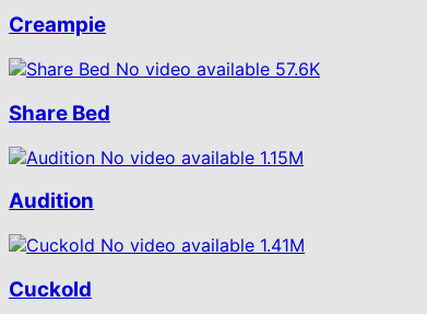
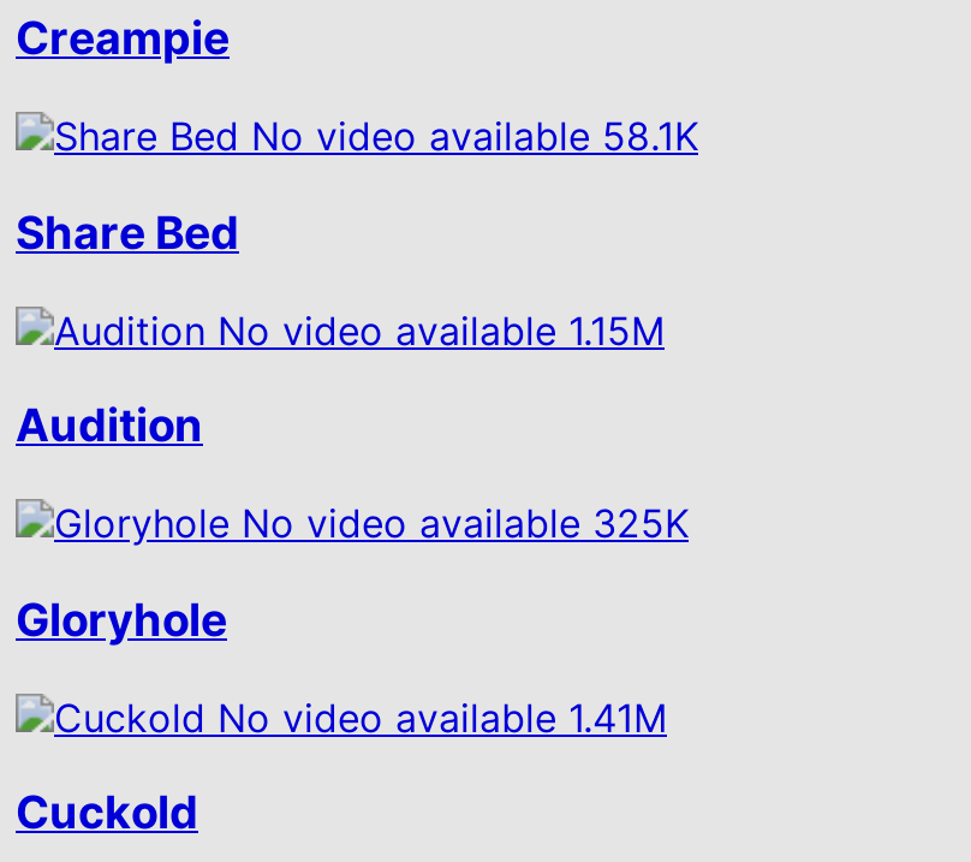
[116,58,320,80] No video available 57.6K -> [251,112,698,160] No video available 58.1K
none -> [16,499,689,648] No video available 325K | Gloryhole

